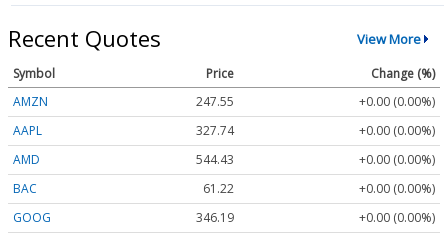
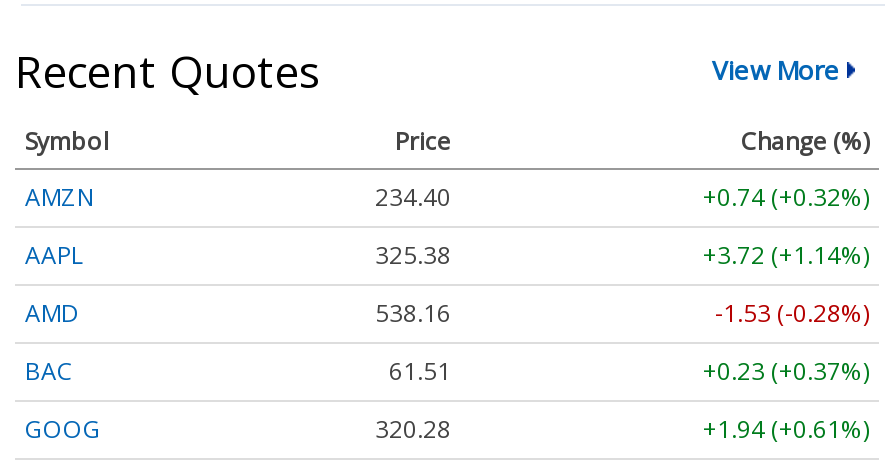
[196,93,234,110] 247.55 -> [375,179,451,213] 234.40
[359,93,435,110] +0.00 (0.00%) -> [703,179,869,213] +0.74 (+0.32%)
[196,122,234,139] 327.74 -> [375,237,451,271] 325.38
[359,122,435,139] +0.00 (0.00%) -> [703,237,869,271] +3.72 (+1.14%)
[196,151,234,168] 544.43 -> [375,295,451,329] 538.16
[359,151,435,168] +0.00 (0.00%) -> [715,295,869,329] -1.53 (-0.28%)
[203,180,234,197] 61.22 -> [389,353,451,387] 61.51
[359,180,435,197] +0.00 (0.00%) -> [703,353,869,387] +0.23 (+0.37%)
[196,209,234,226] 346.19 -> [375,411,451,445] 320.28
[359,209,435,226] +0.00 (0.00%) -> [703,411,869,445] +1.94 (+0.61%)

